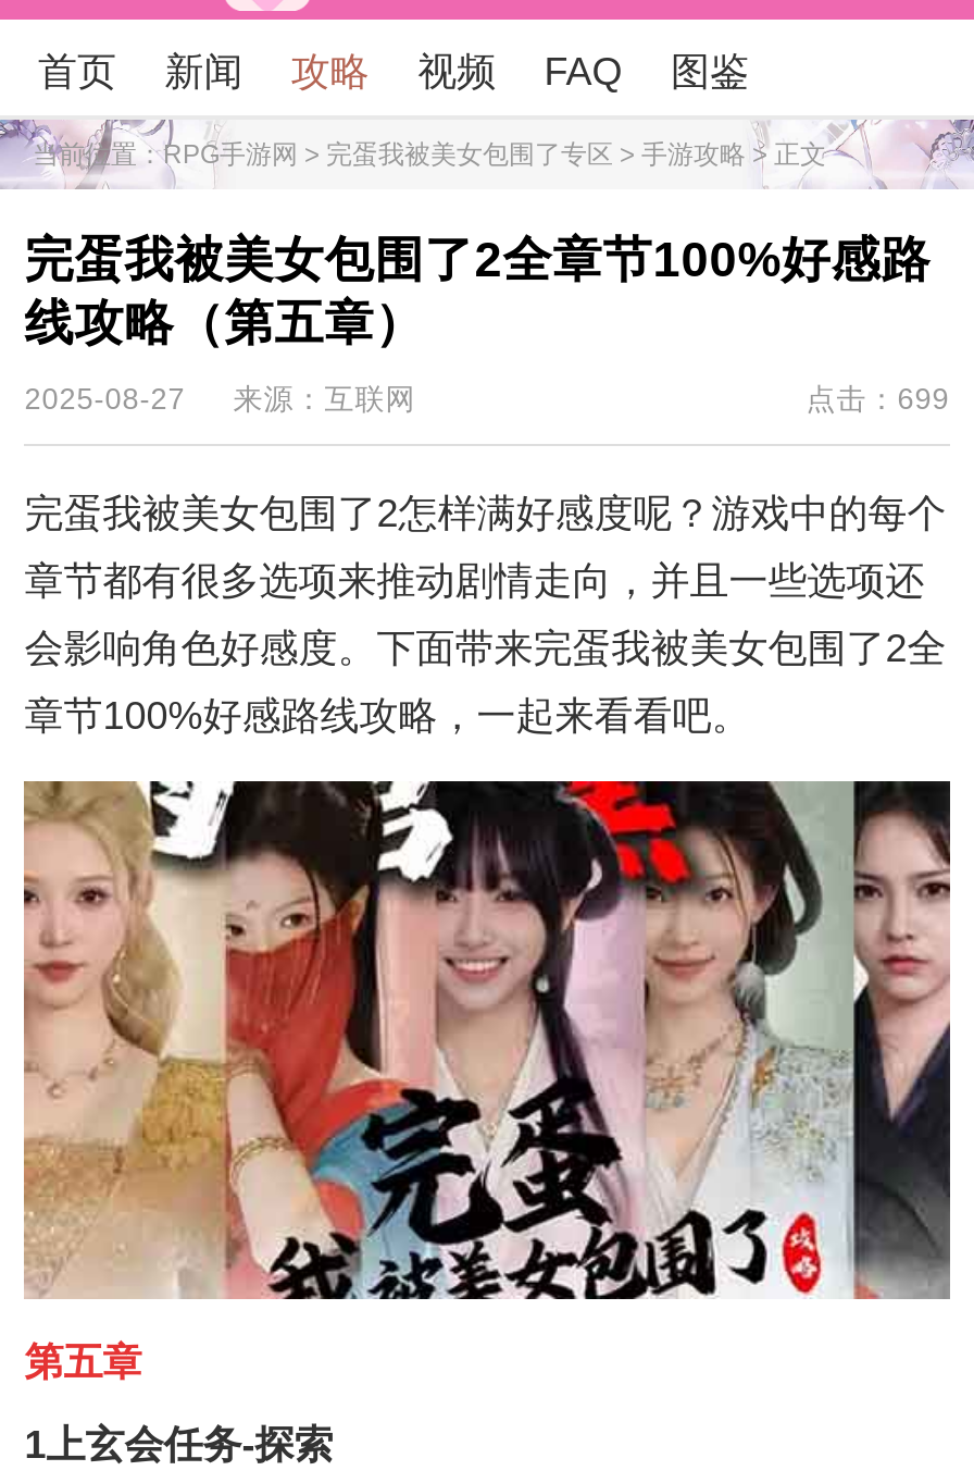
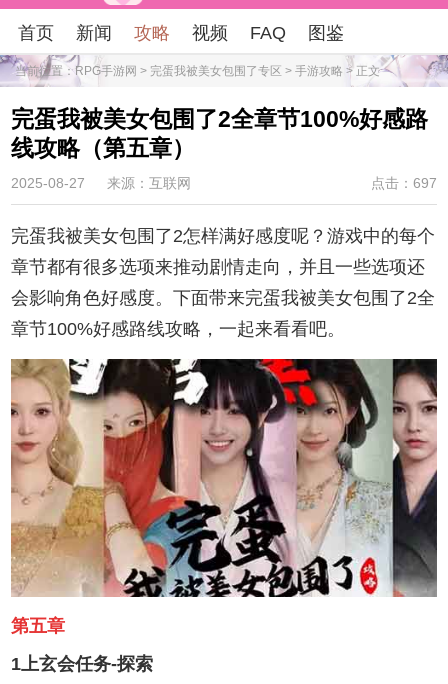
[806,383,950,415] 点击：699 -> [371,176,437,191] 点击：697

